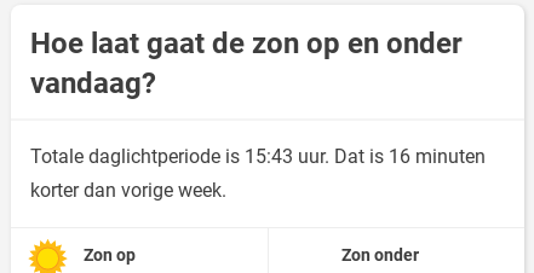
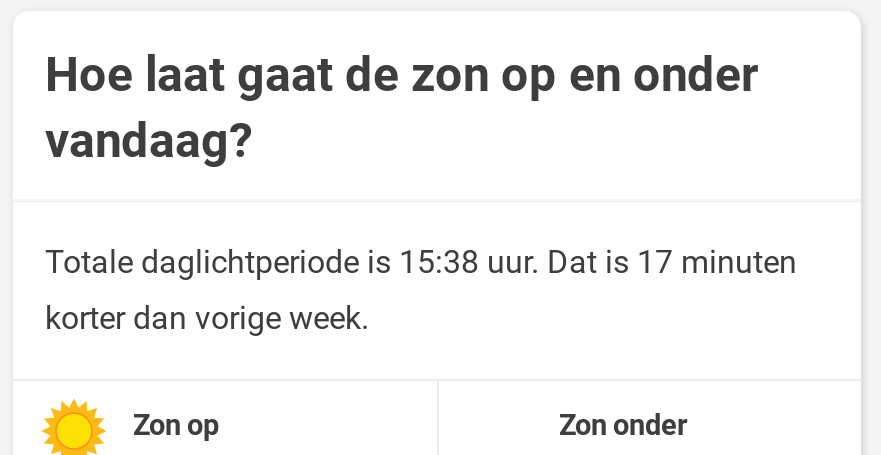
[30,145,486,168] Totale daglichtperiode is 15:43 uur. Dat is 16 minuten -> [45,243,797,281] Totale daglichtperiode is 15:38 uur. Dat is 17 minuten

